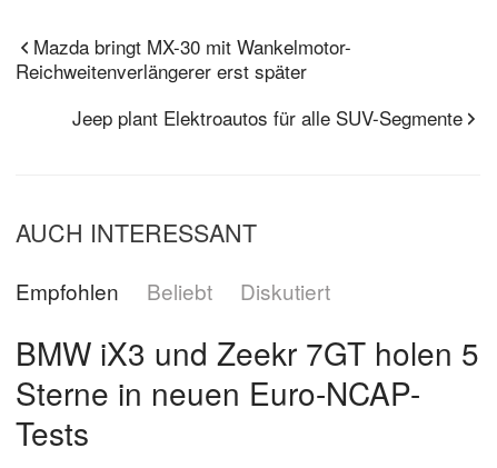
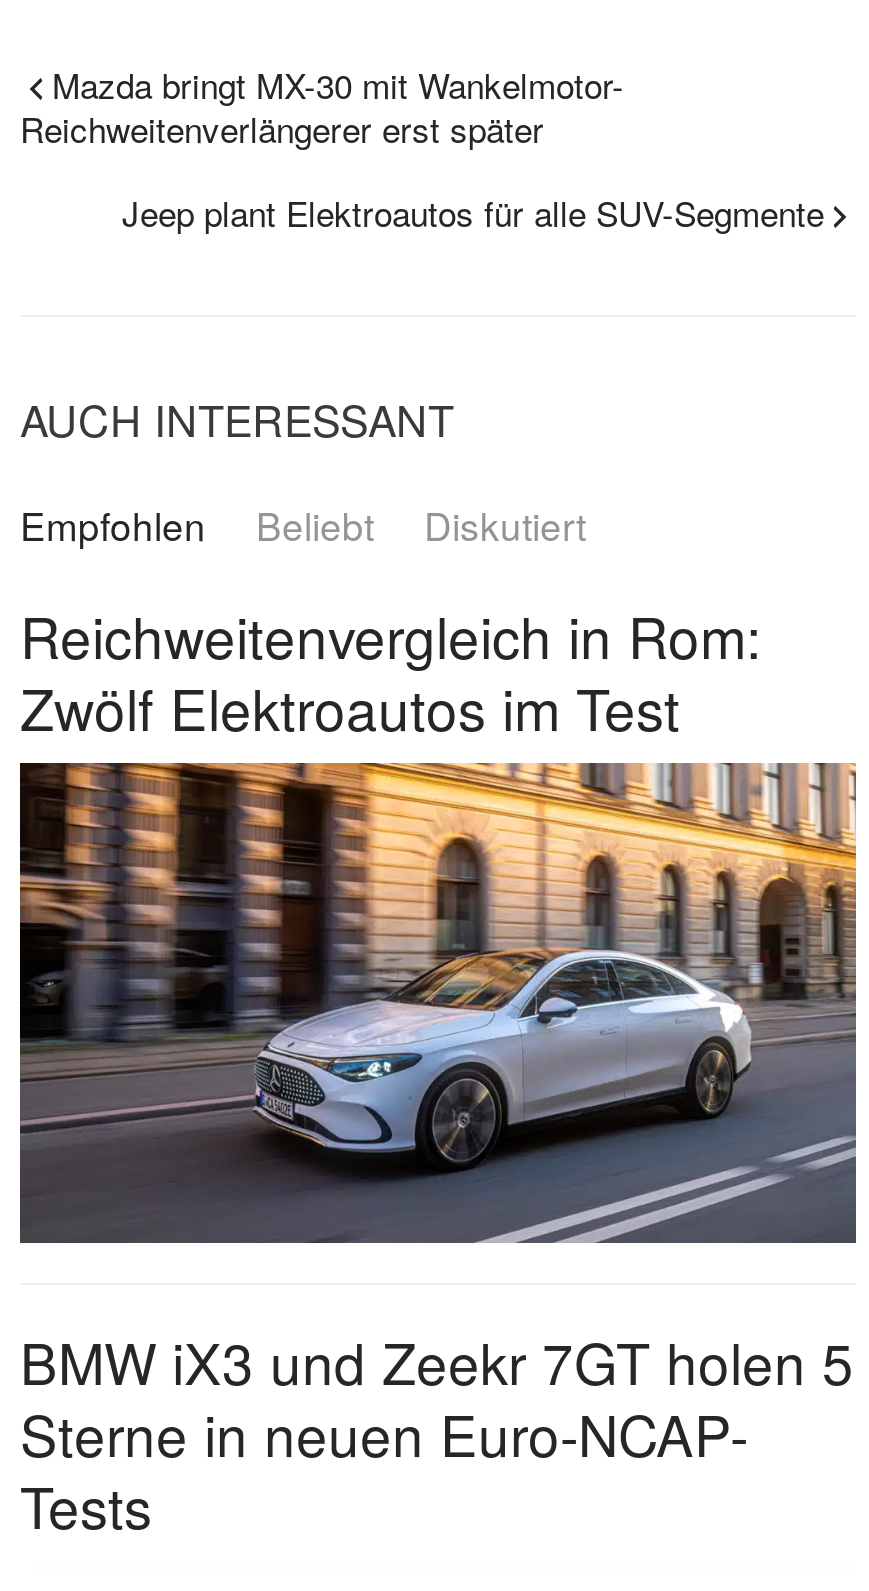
none -> [18,760,858,1246] [image]
none -> [20,595,762,747] Reichweitenvergleich in Rom: | Zwölf Elektroautos im Test

